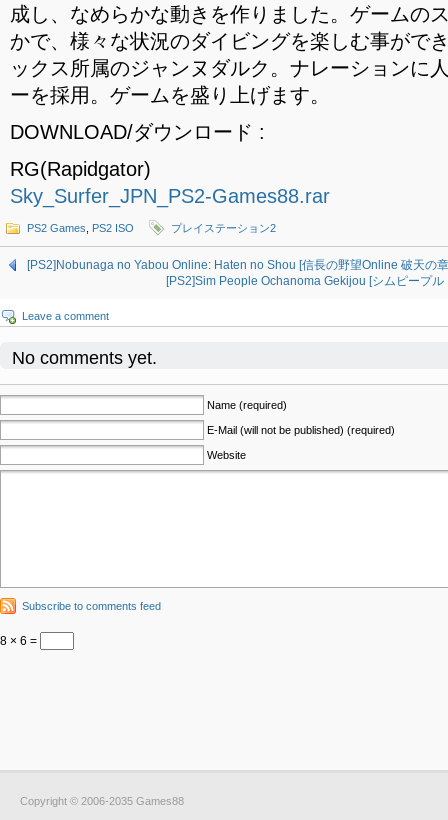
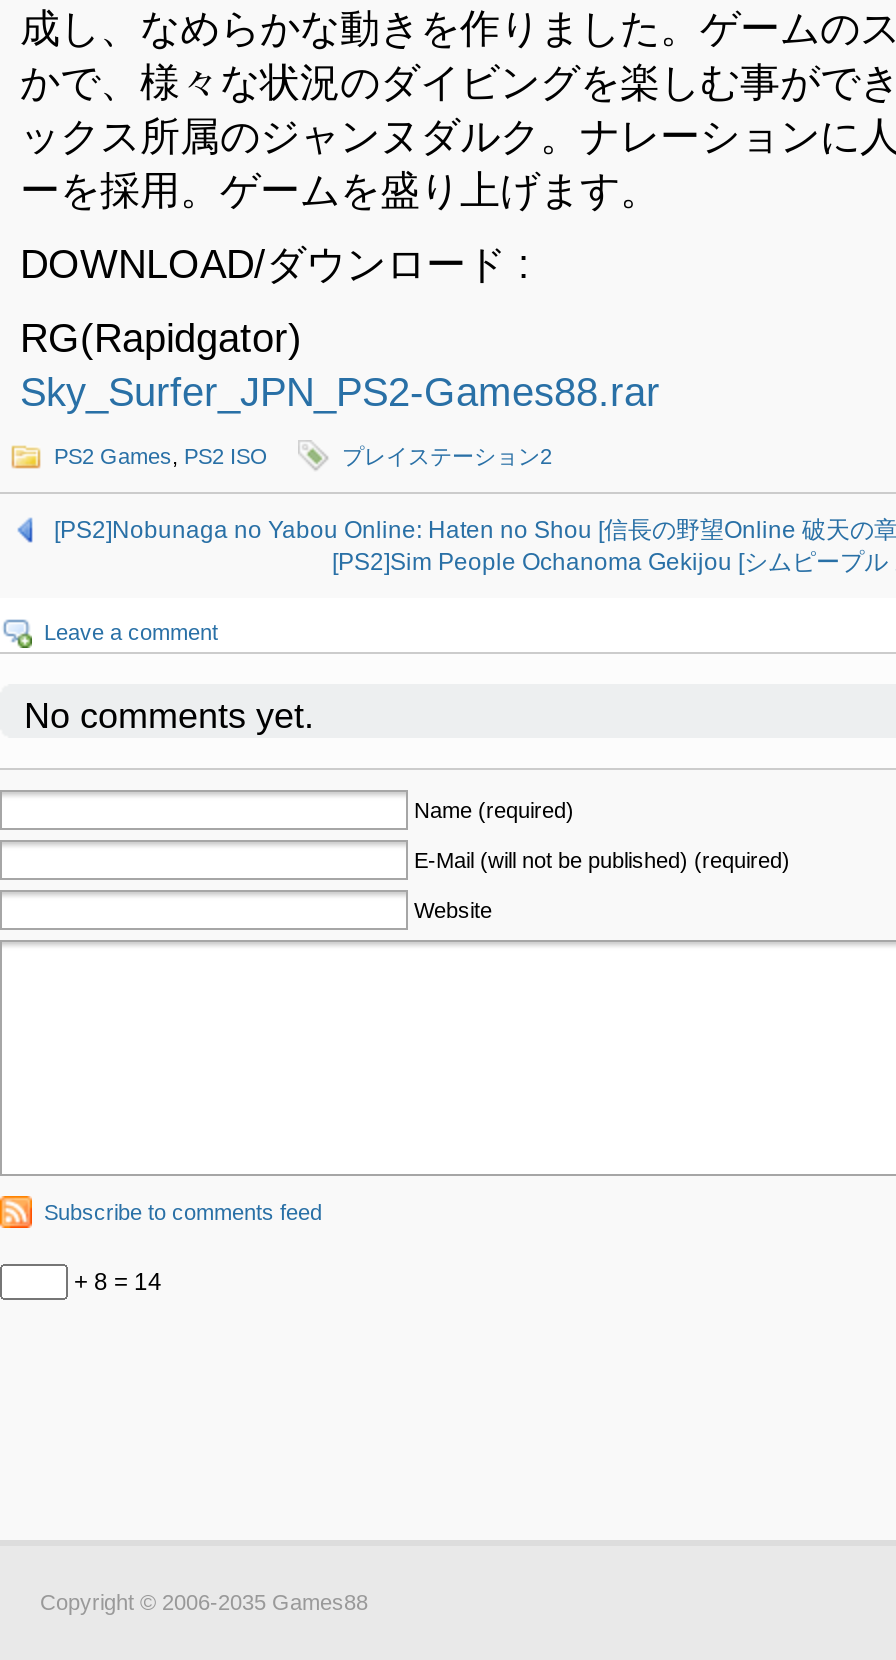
[0,634,40,648] 8 × 6 = -> [68,1268,162,1296] + 8 = 14

